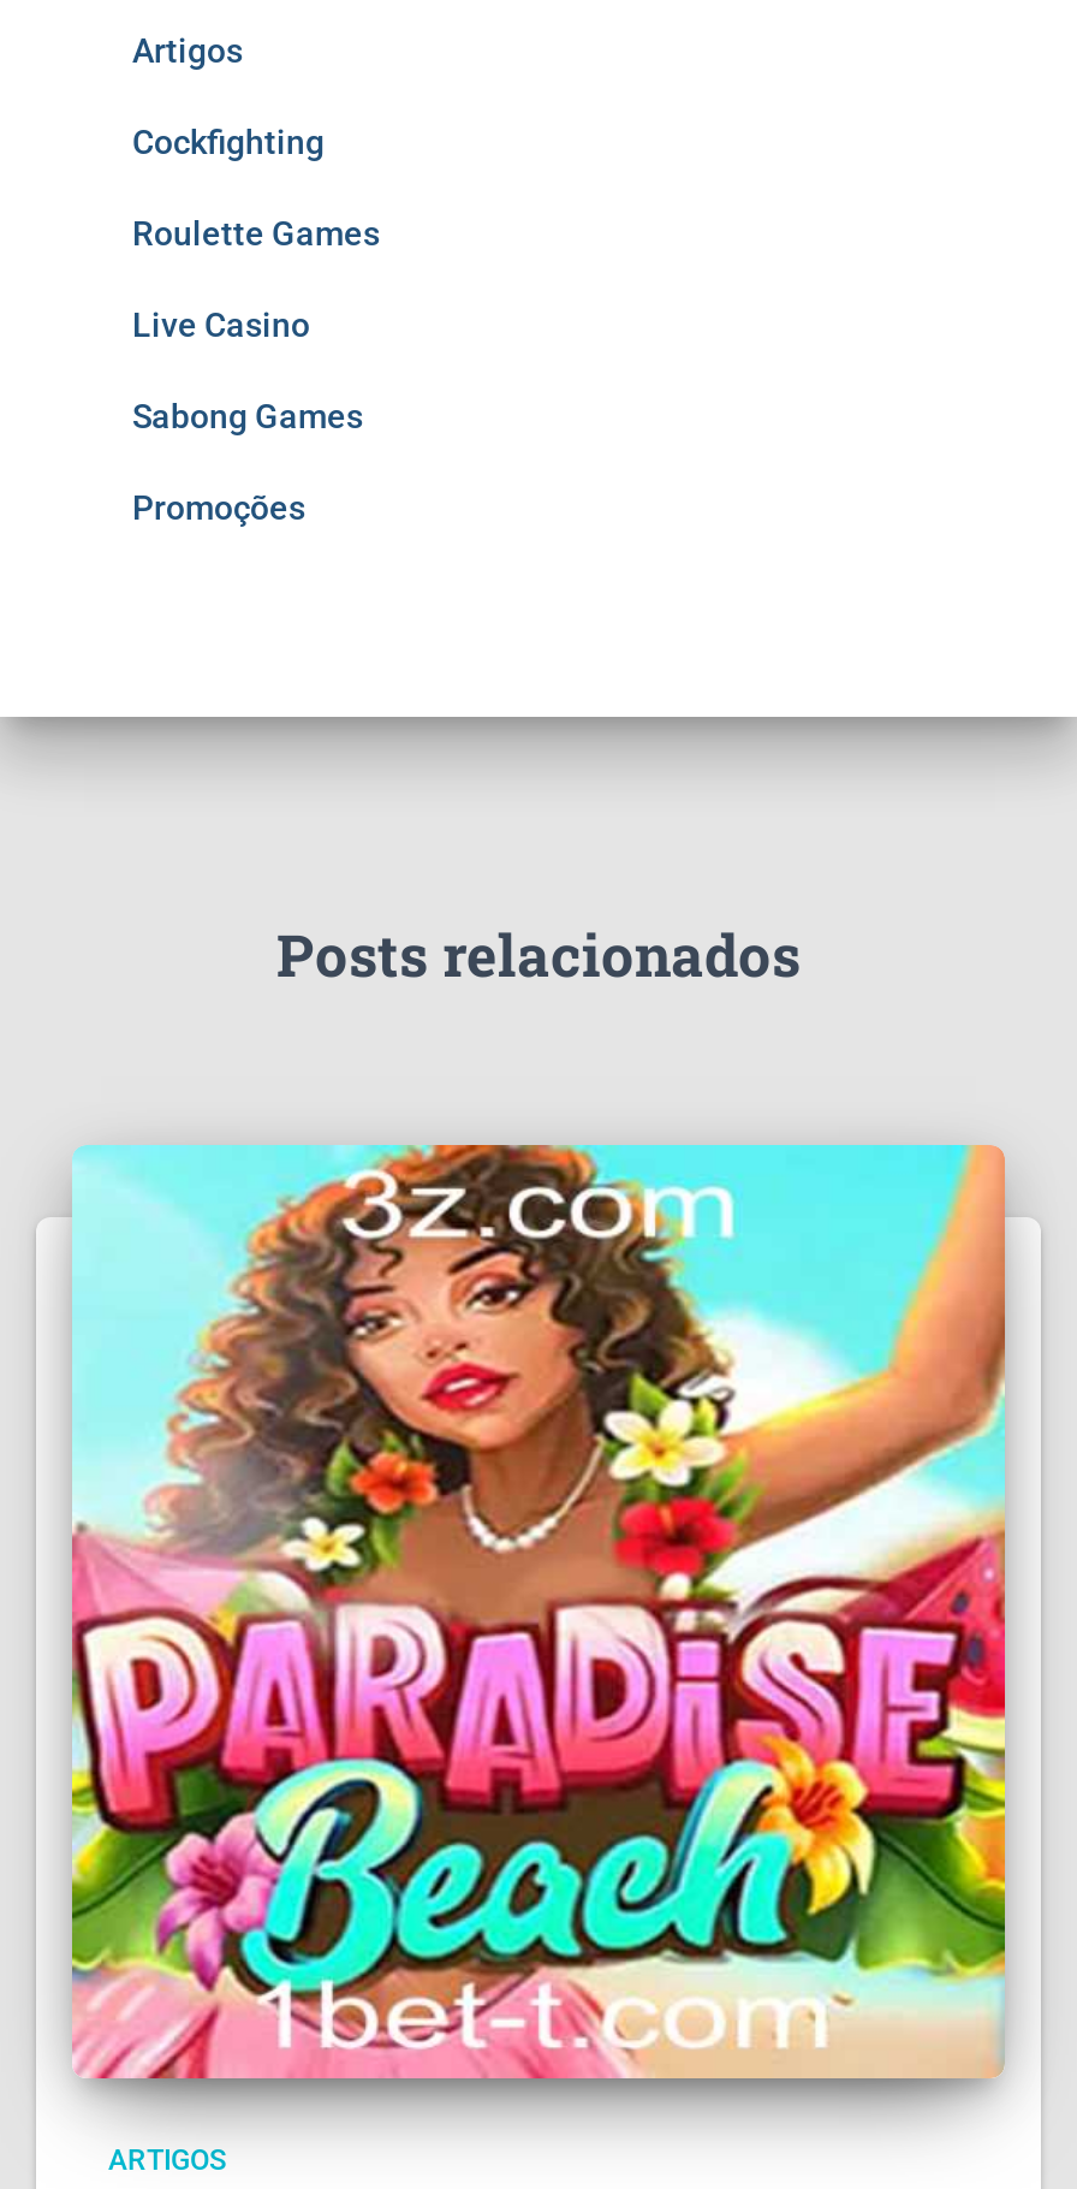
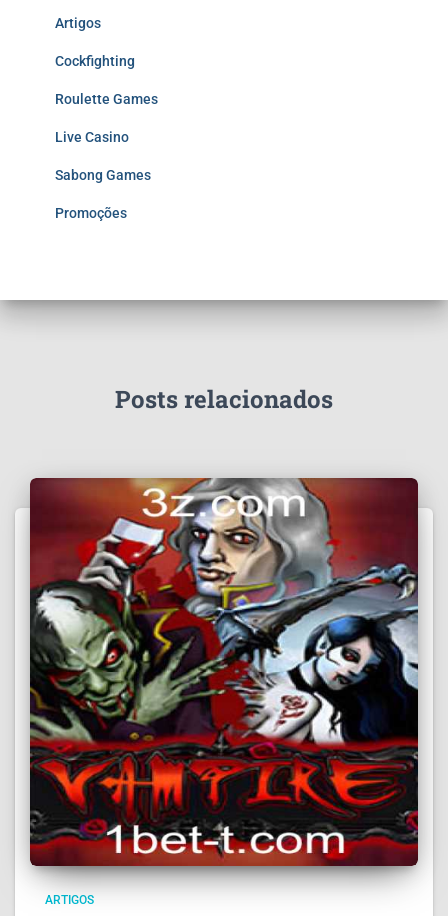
[70,1143,1007,2081] [image] -> [29,477,419,867] [image]

